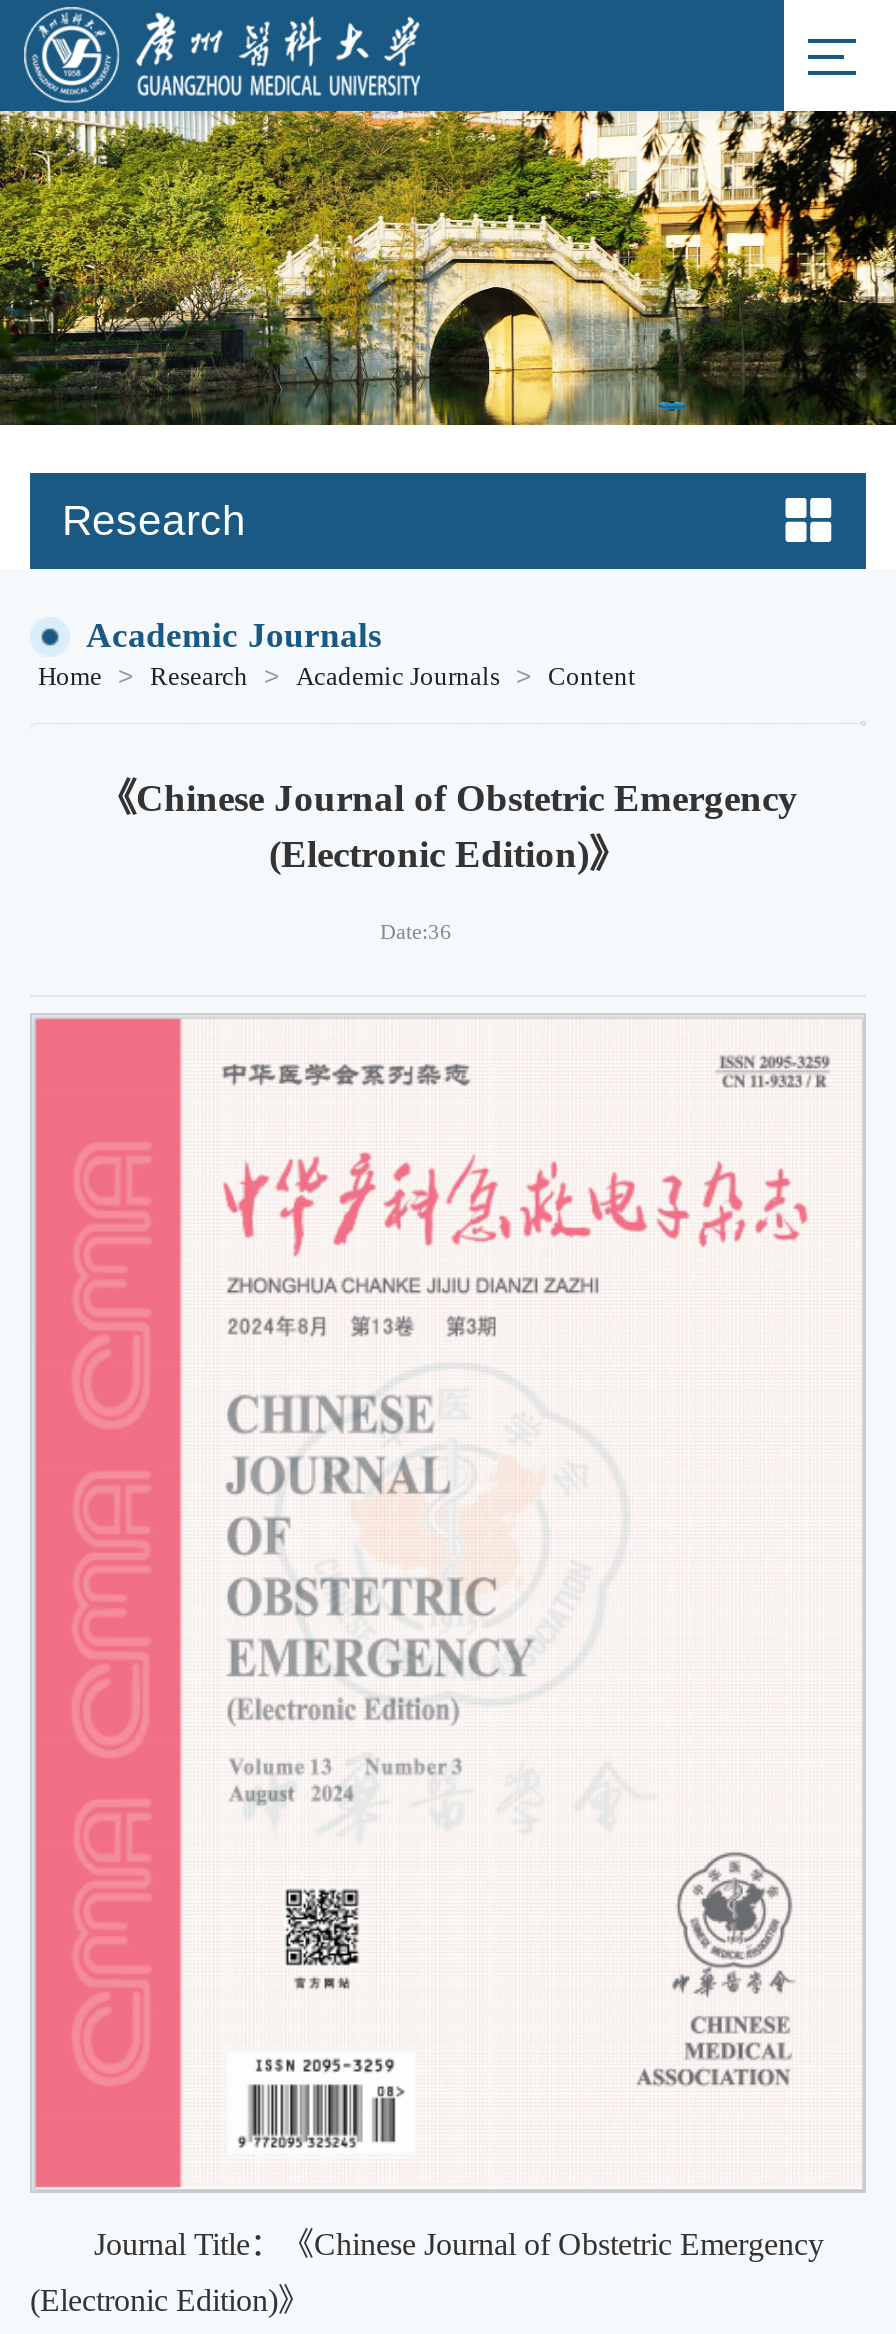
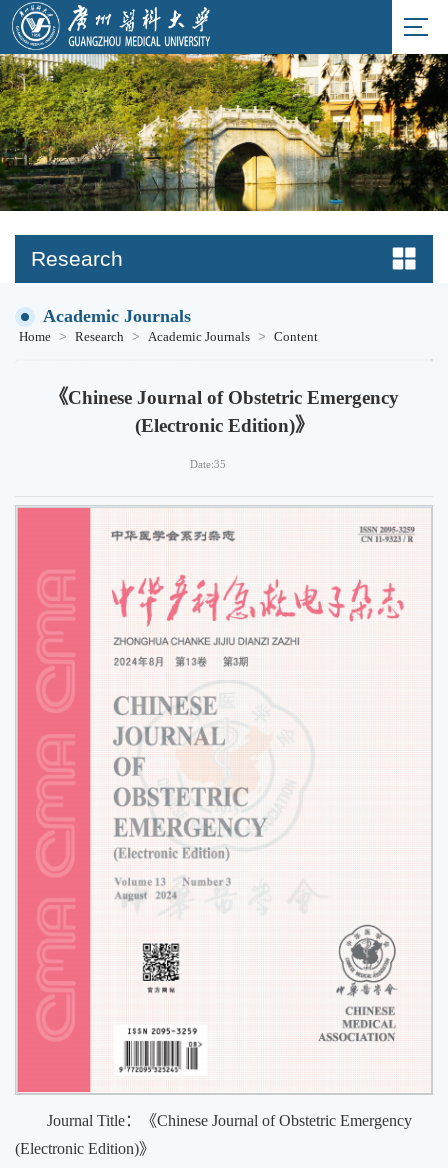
[380,920,452,944] Date:36 -> [190,458,226,470] Date:35

